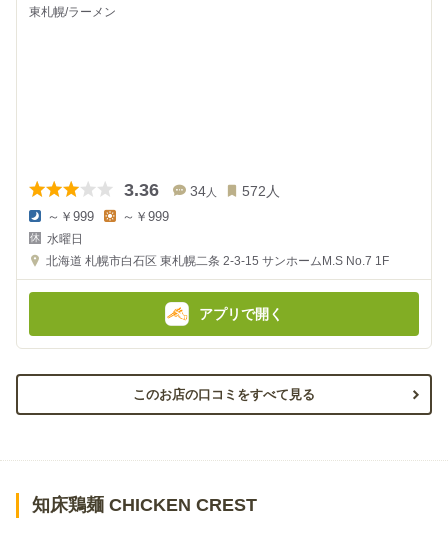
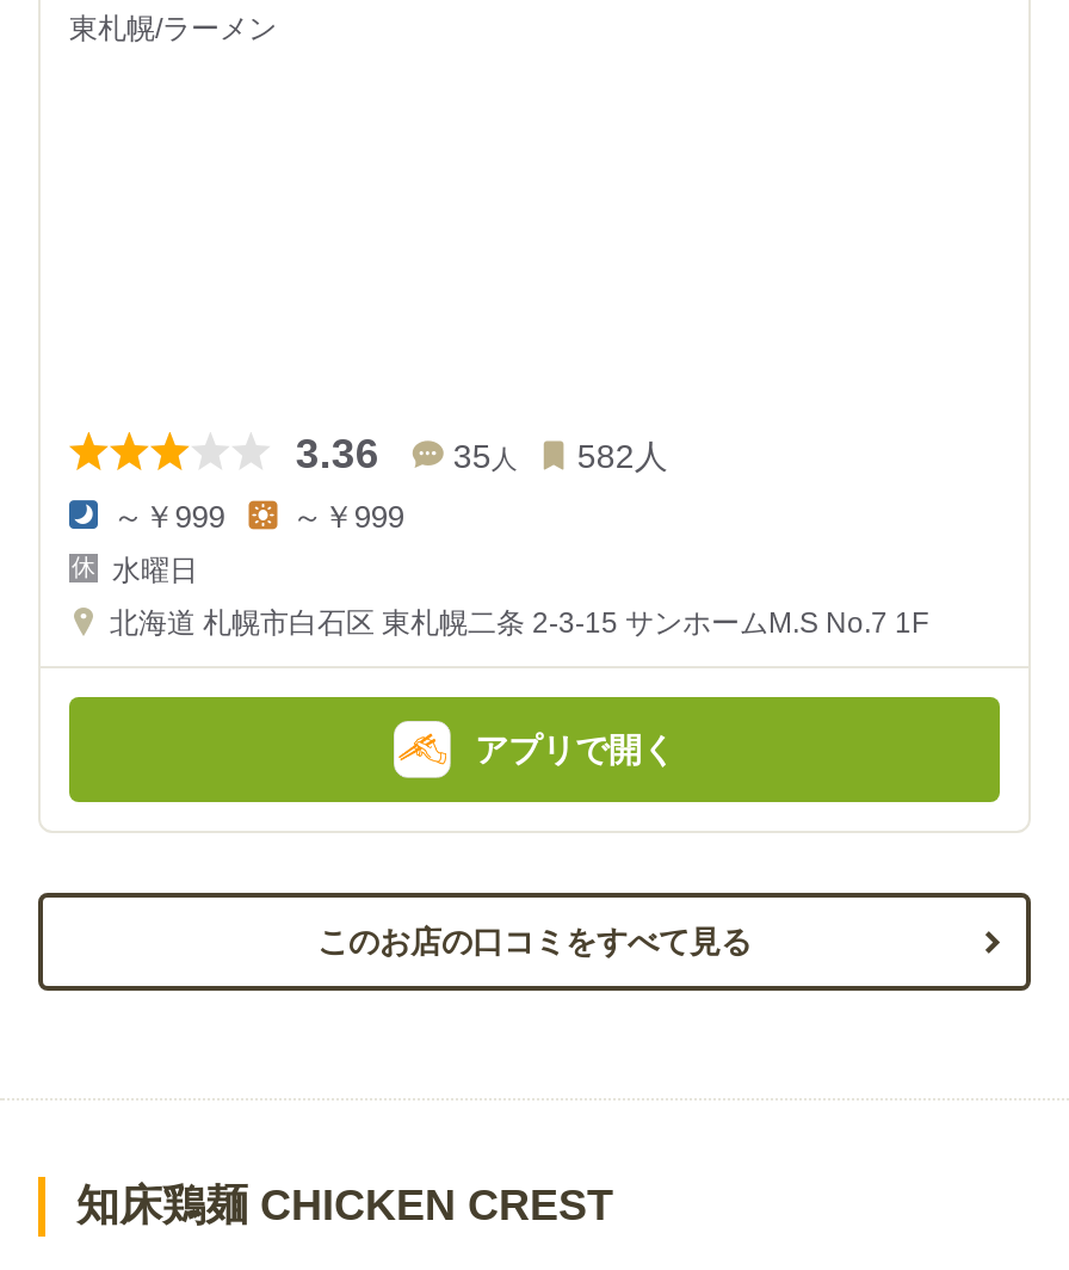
[190,183,217,199] 34人 -> [453,437,517,475] 35人
[242,183,280,199] 572人 -> [577,437,668,475] 582人

